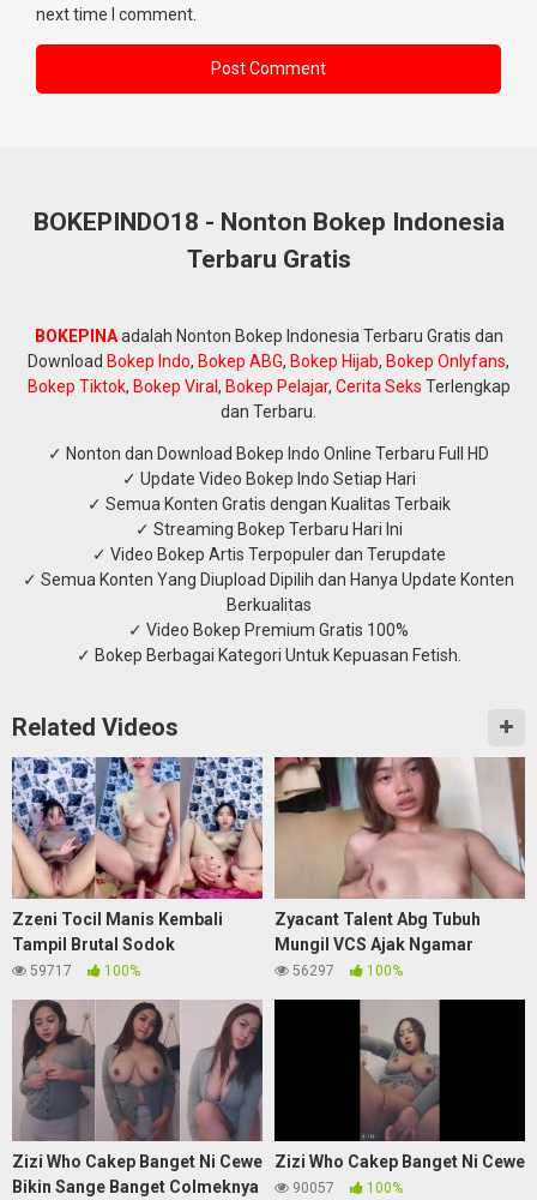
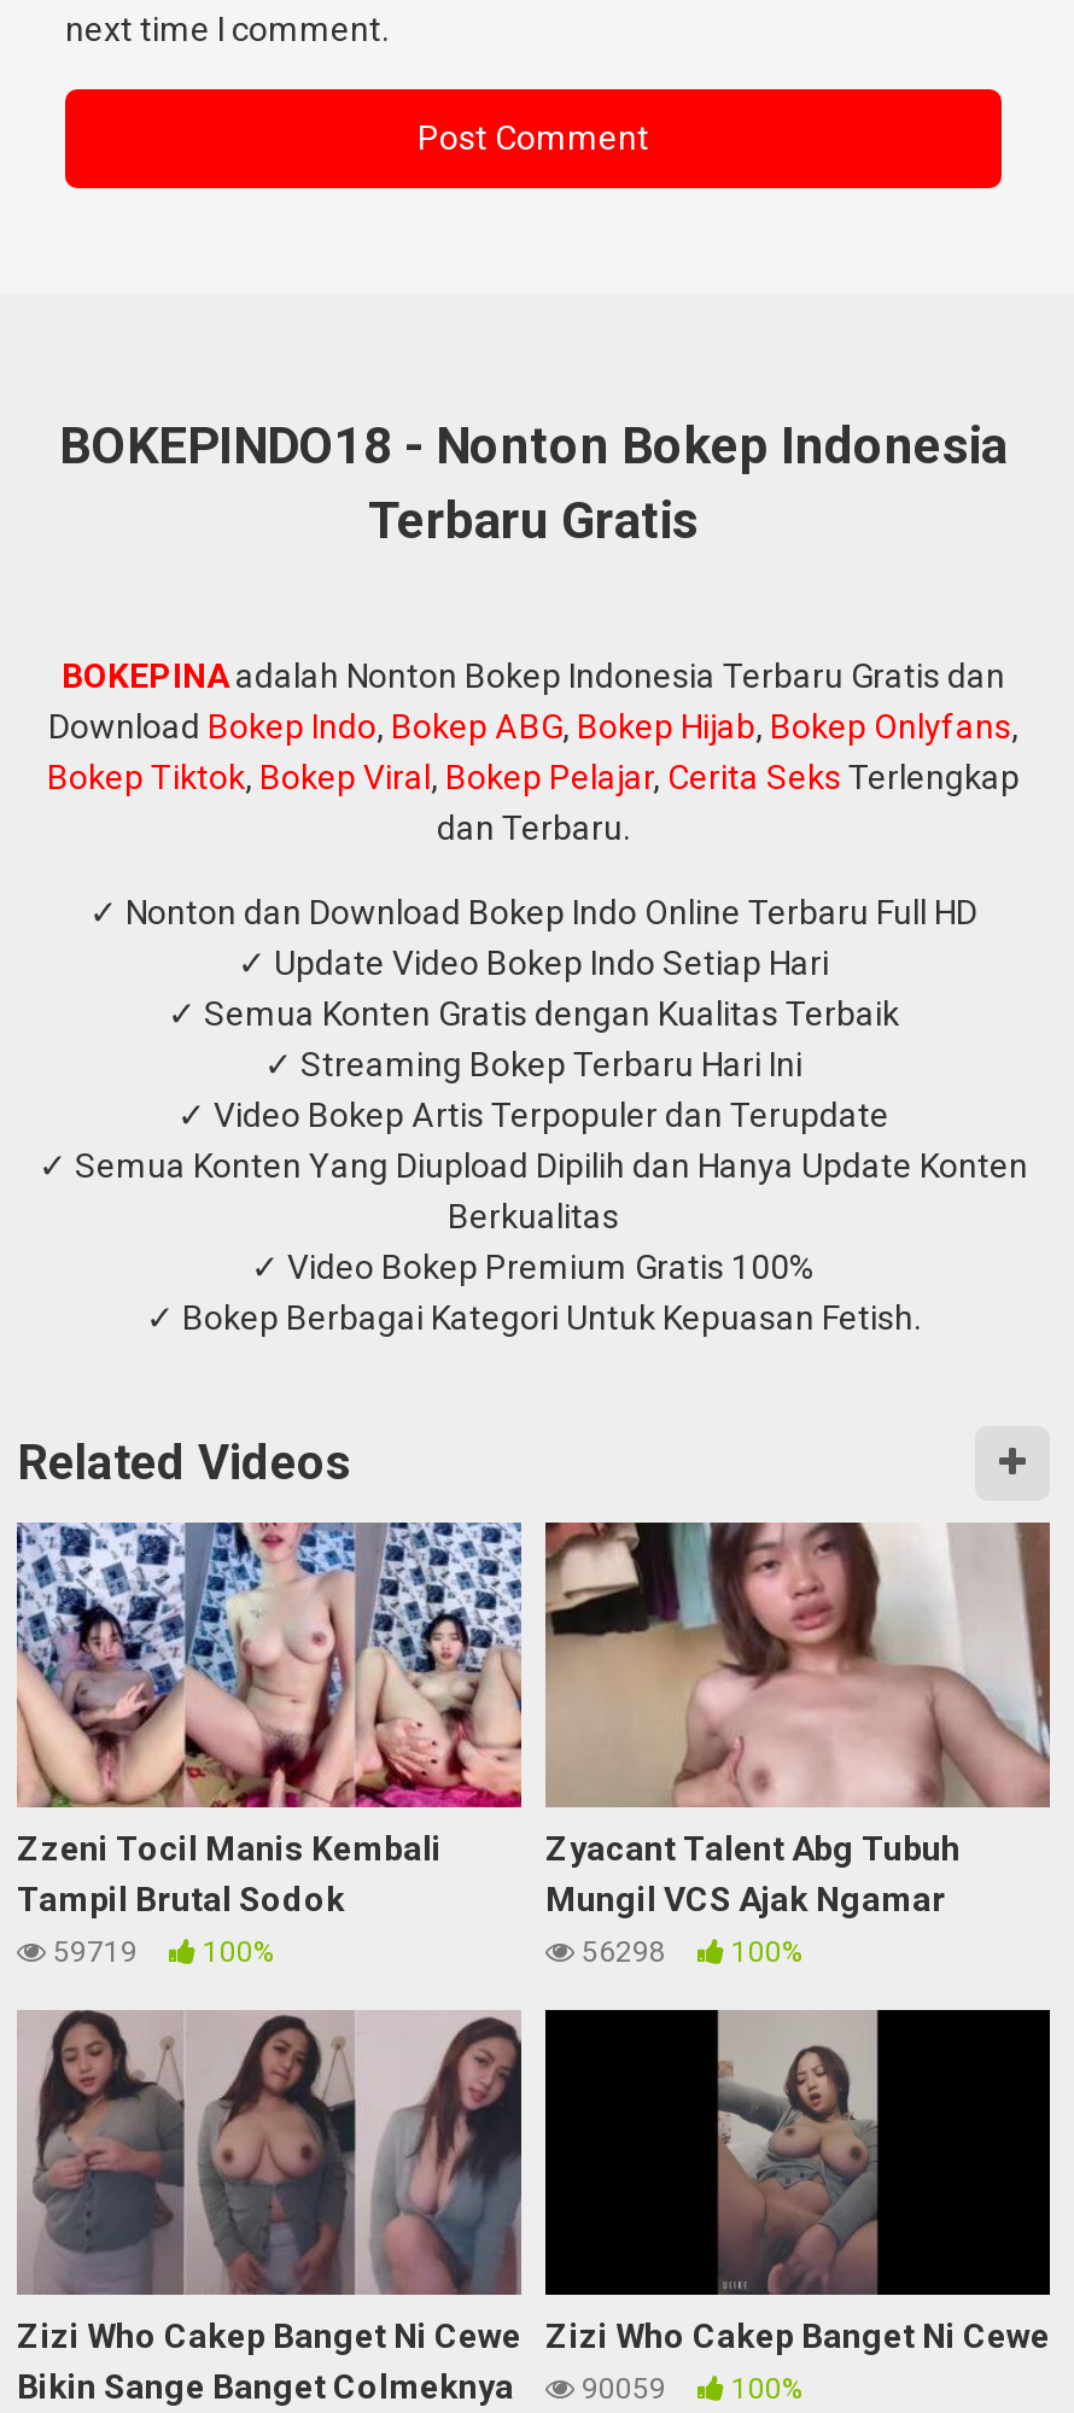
[26,962,140,979] 59717 100% -> [46,1935,275,1969] 59719 100%
[289,962,403,979] 56297 100% -> [574,1935,804,1969] 56298 100%
[12,1177,403,1196] Bikin Sange Banget Colmeknya 90057 100% -> [17,2367,804,2406] Bikin Sange Banget Colmeknya 90059 100%

